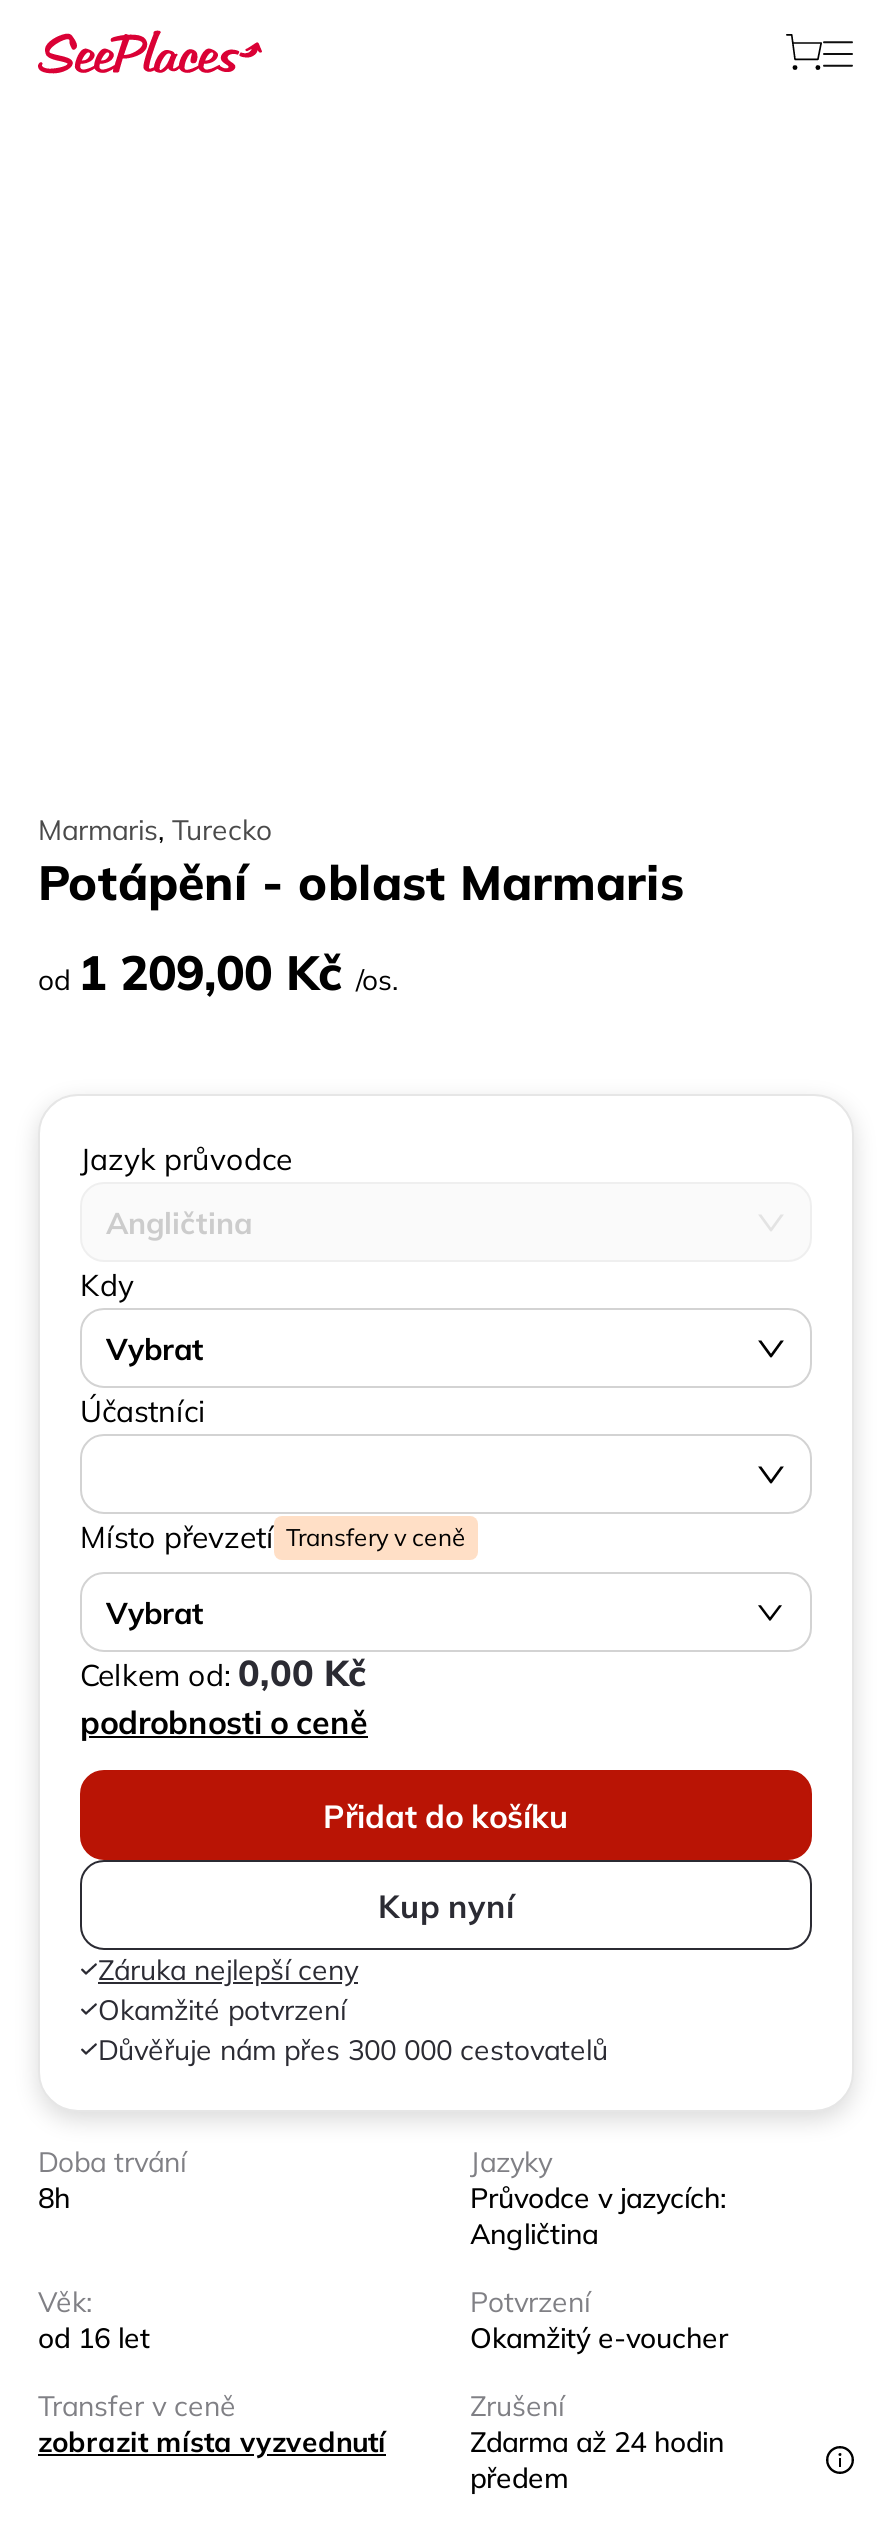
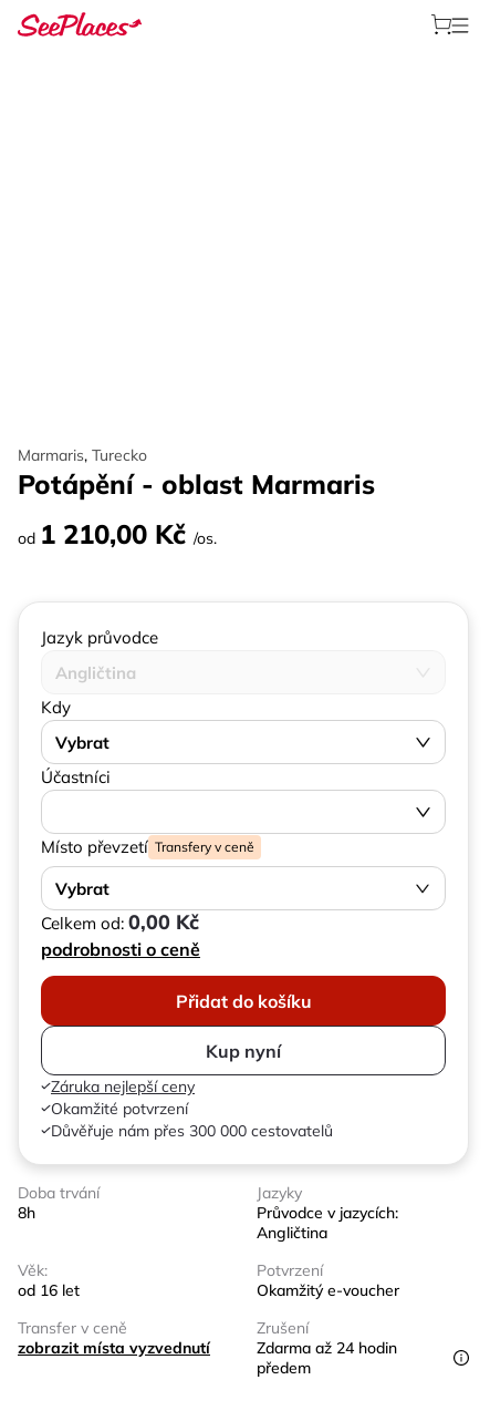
[38,942,398,1002] od 1 209,00 Kč /os. -> [18,517,217,550] od 1 210,00 Kč /os.

